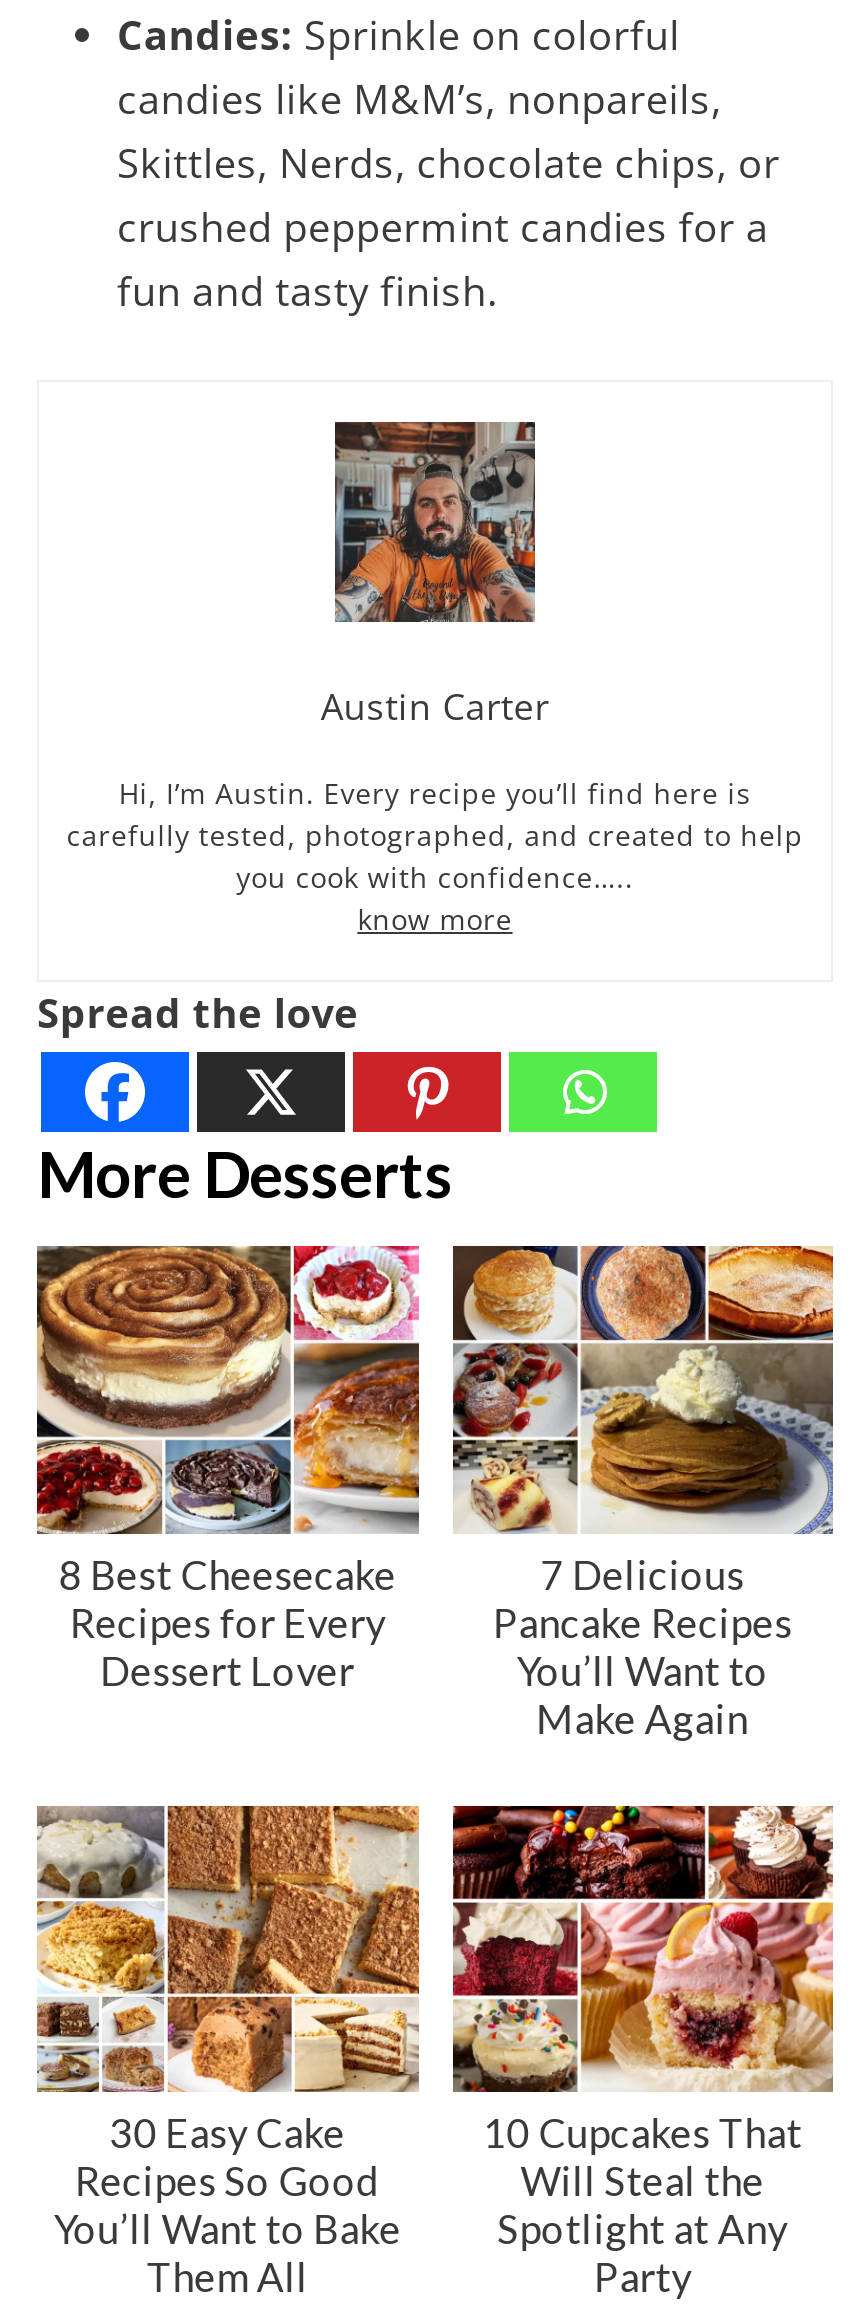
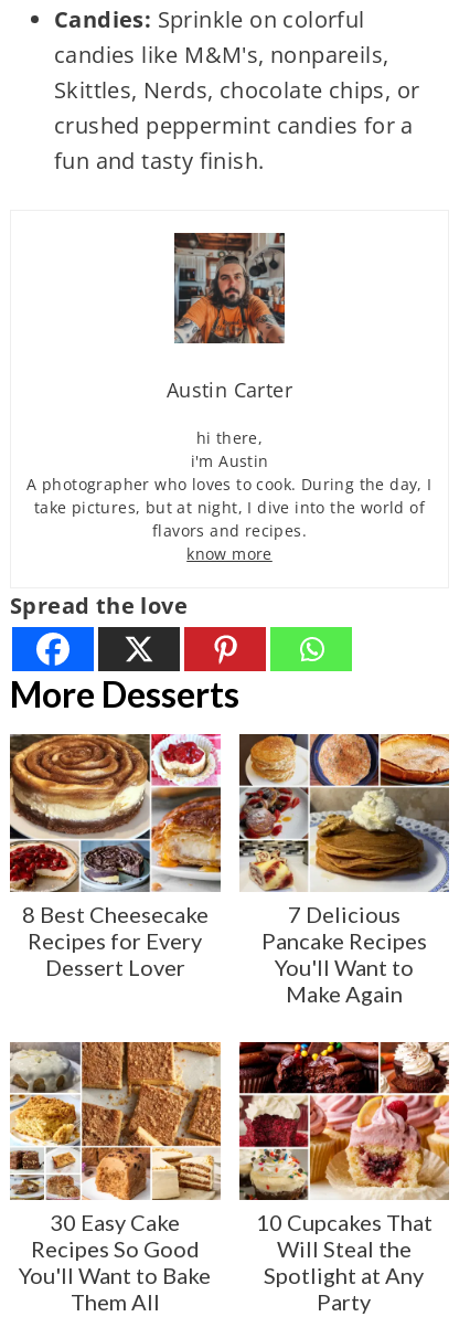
[117,72,722,126] candies like M&M’s, nonpareils, -> [54,40,389,70] candies like M&M's, nonpareils,
[67,774,803,896] Hi, I’m Austin. Every recipe you’ll find here is | carefully tested, photographed, and created to help | you cook with confidence….. -> [27,427,432,541] hi there, | i'm Austin | A photographer who loves to cook. During the day, I | take pictures, but at night, I dive into the world of | flavors and recipes.
[517,1645,769,1693] You’ll Want to -> [274,954,414,980] You'll Want to
[53,2204,401,2252] You’ll Want to Bake -> [19,1262,211,1288] You'll Want to Bake

